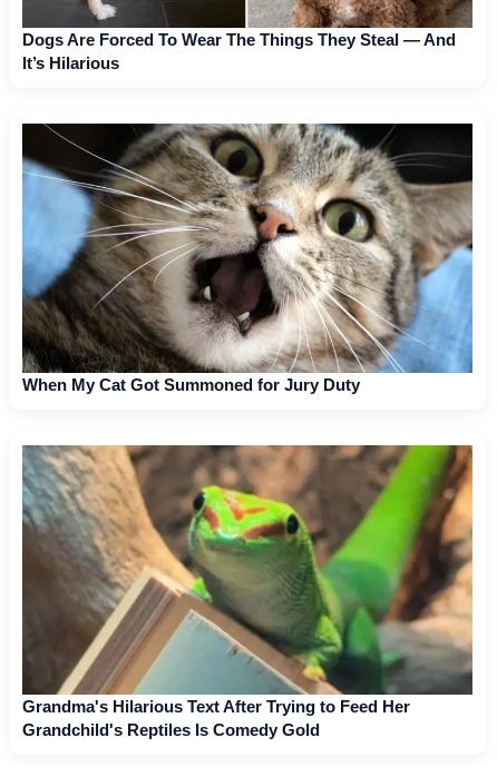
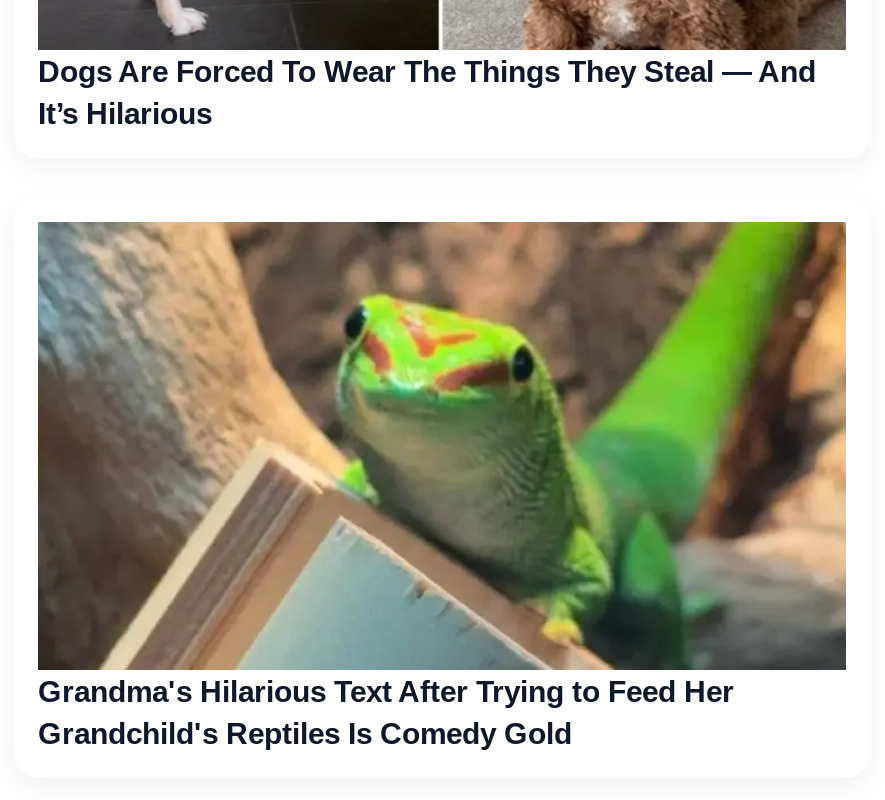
[21,122,474,394] [image] | When My Cat Got Summoned for Jury Duty -> none

